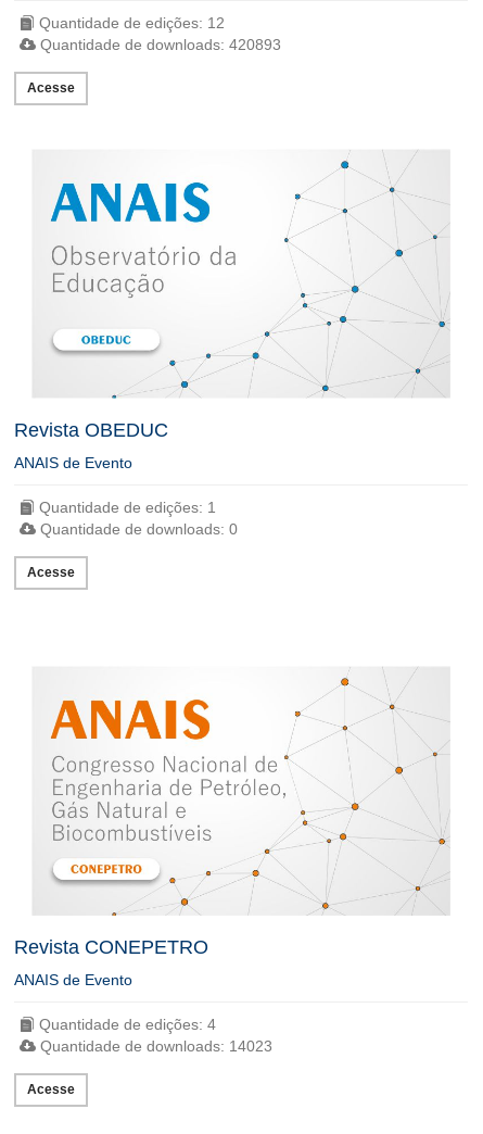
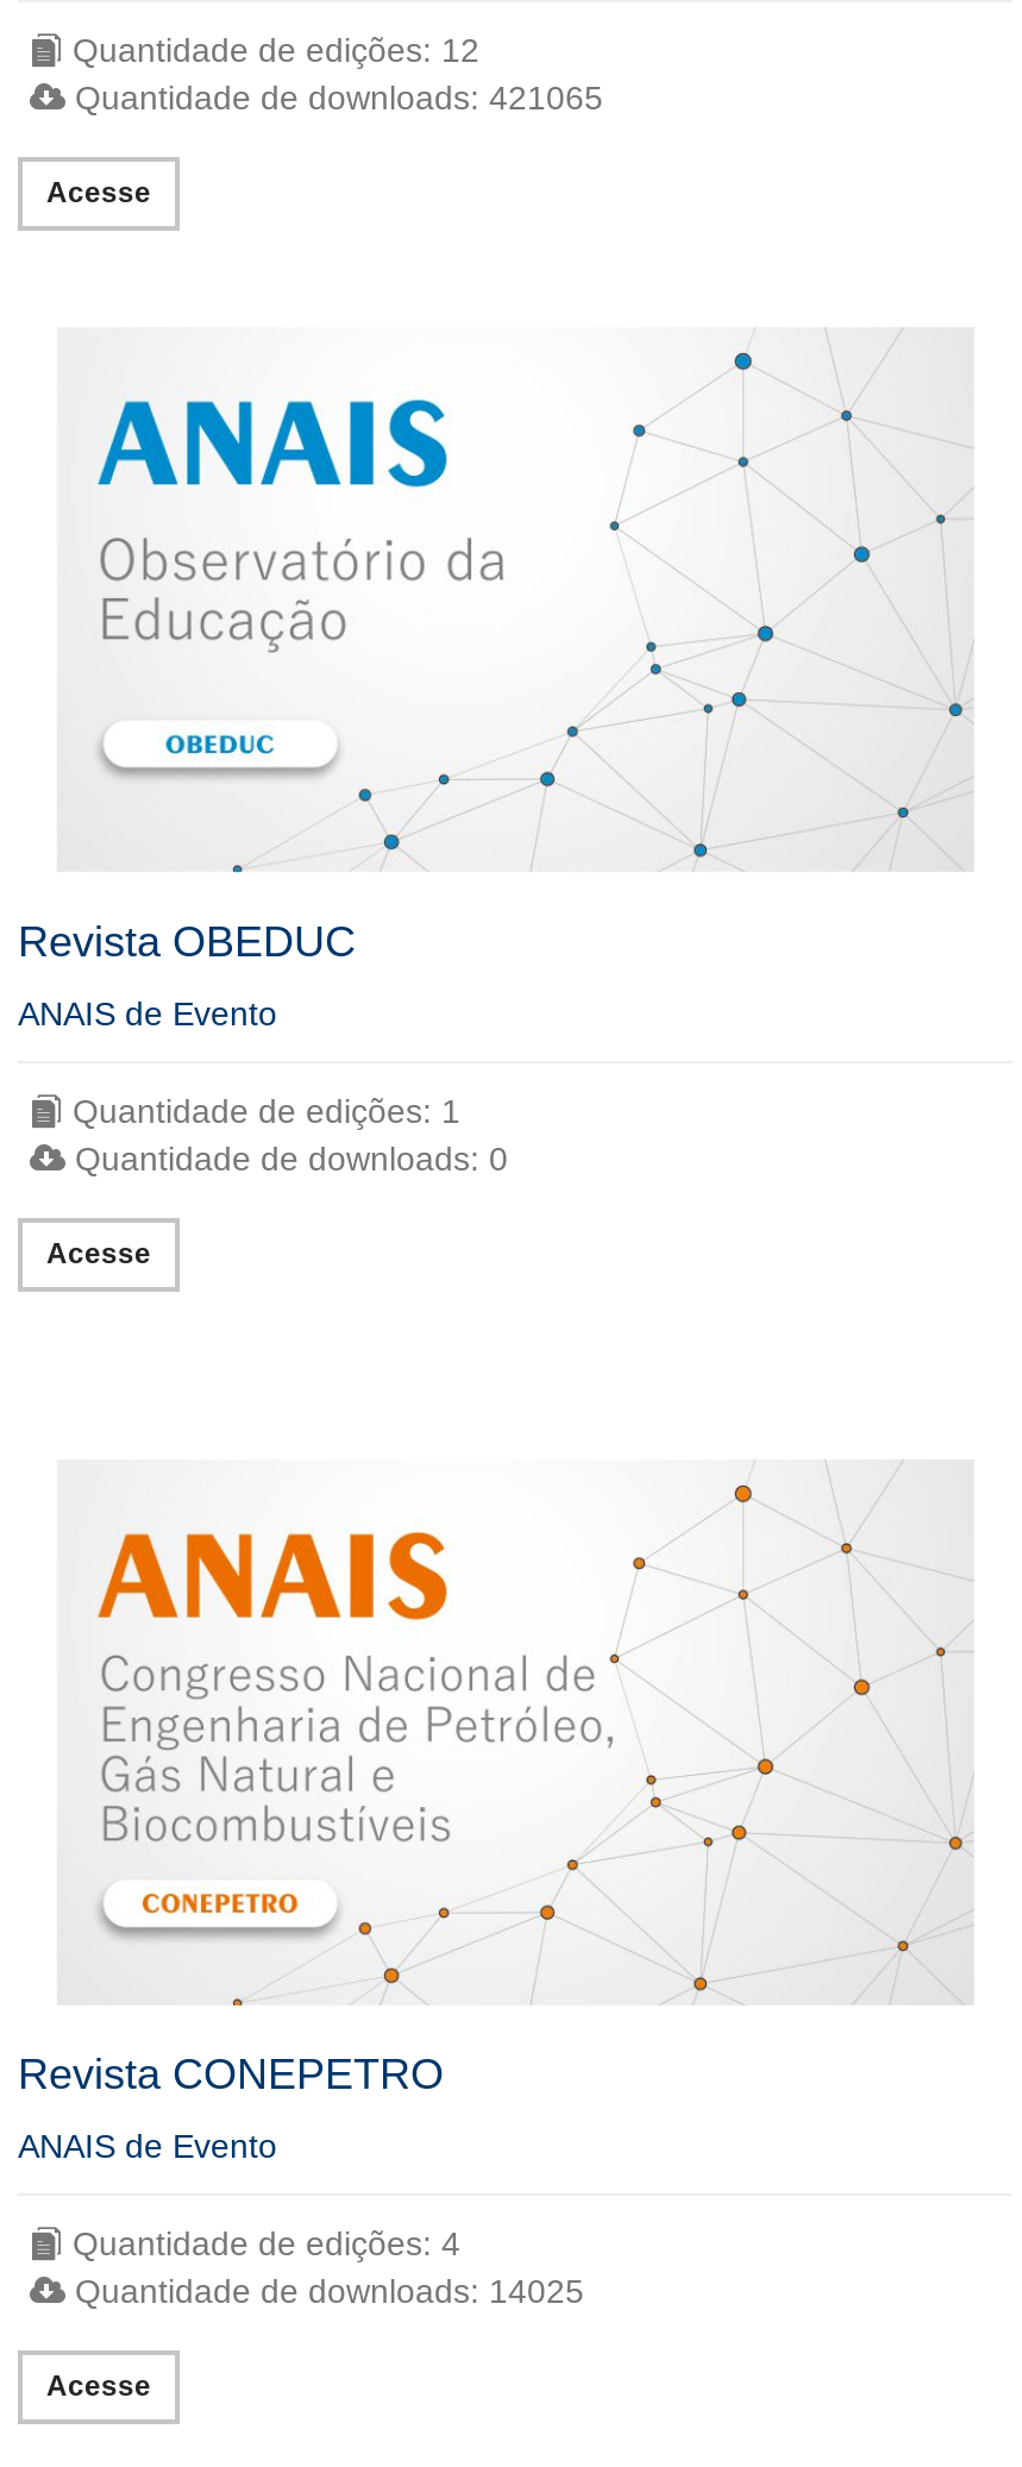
[36,36,281,53] Quantidade de downloads: 420893 -> [65,79,603,117] Quantidade de downloads: 421065
[36,1037,272,1055] Quantidade de downloads: 14023 -> [65,2272,584,2310] Quantidade de downloads: 14025

